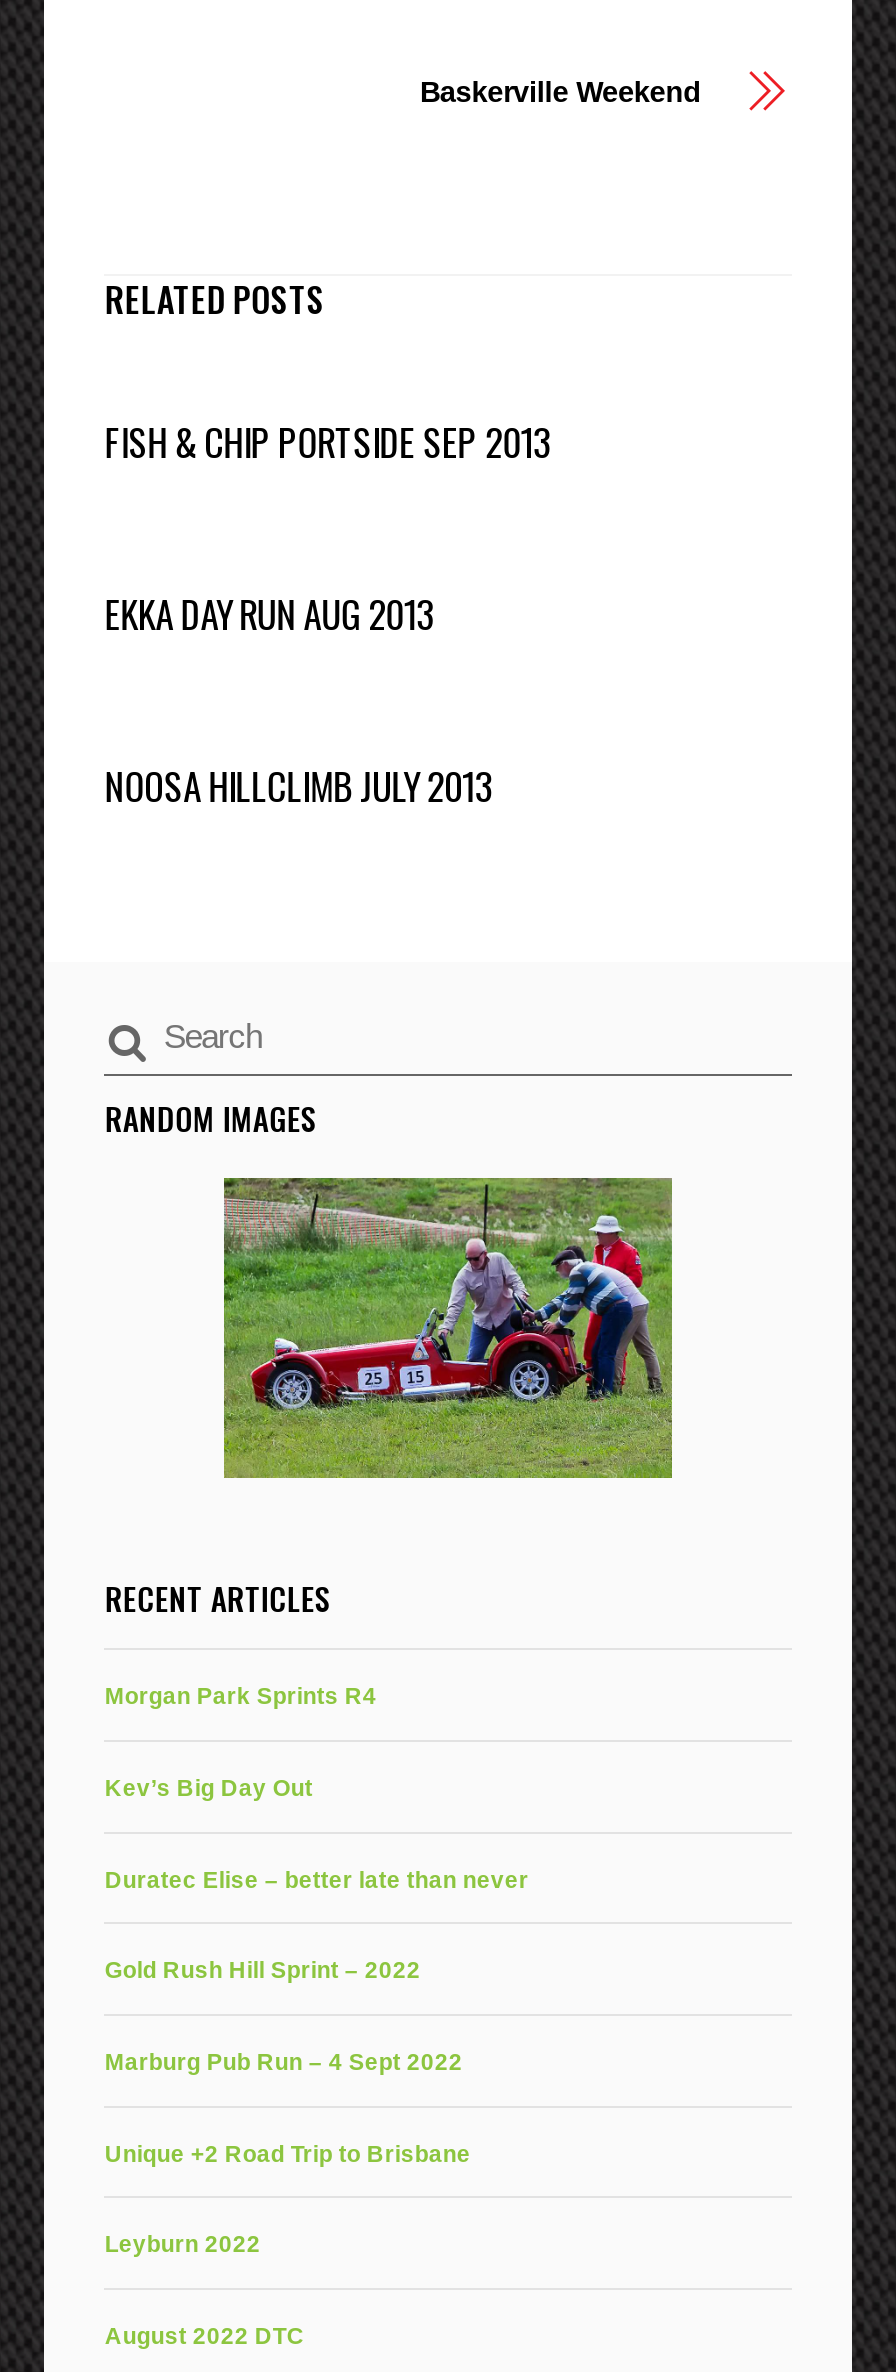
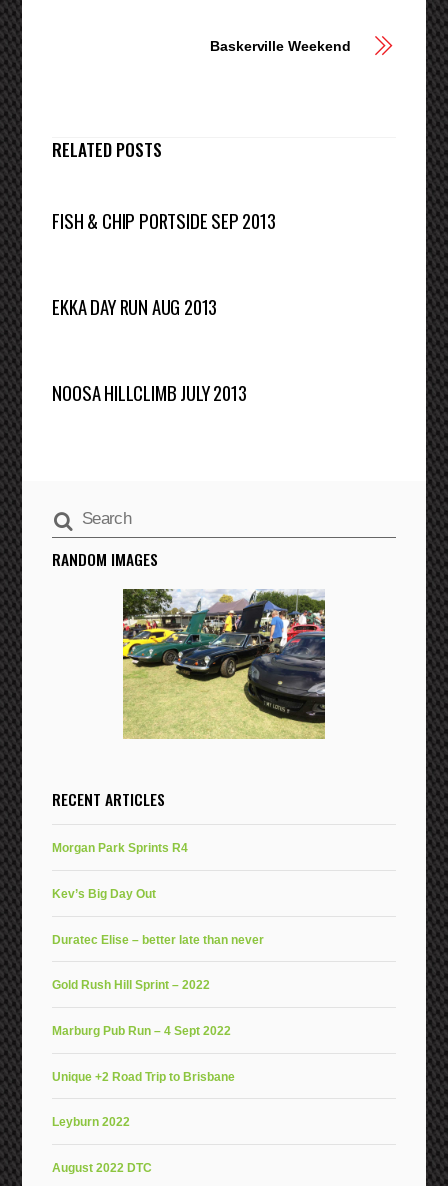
[222,1176,674,1480] [image] -> [112,589,336,739] [image]

